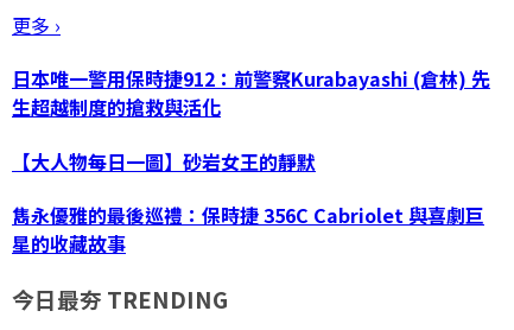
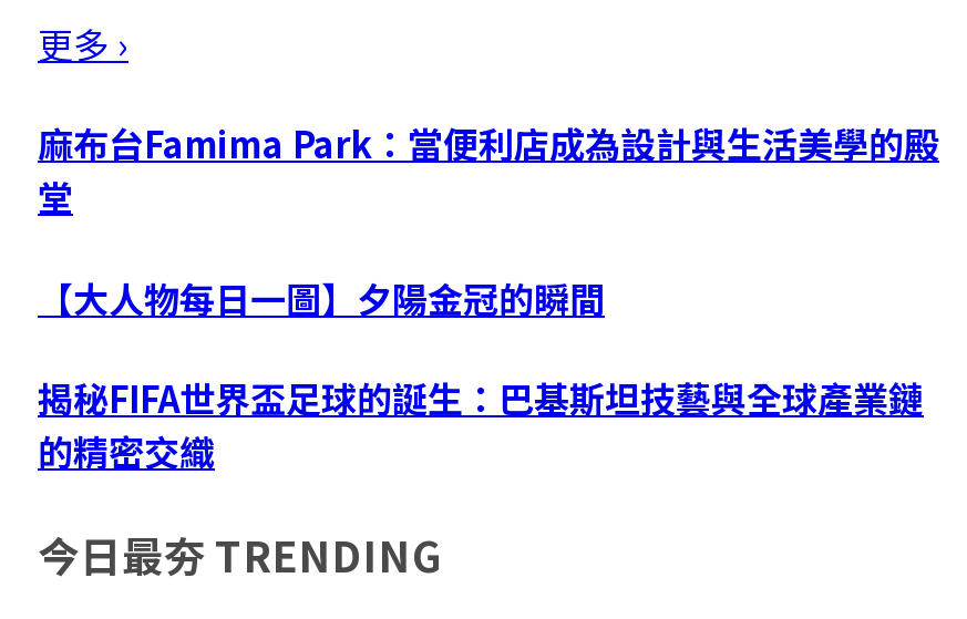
[12,64,490,121] 日本唯一警用保時捷912：前警察Kurabayashi (倉林) 先 | 生超越制度的搶救與活化 -> [38,117,939,223] 麻布台Famima Park：當便利店成為設計與生活美學的殿 | 堂
[12,147,316,175] 【大人物每日一圖】砂岩女王的靜默 -> [38,270,605,324] 【大人物每日一圖】夕陽金冠的瞬間
[12,200,484,257] 雋永優雅的最後巡禮：保時捷 356C Cabriolet 與喜劇巨 | 星的收藏故事 -> [38,371,924,477] 揭秘FIFA世界盃足球的誕生：巴基斯坦技藝與全球產業鏈 | 的精密交織

